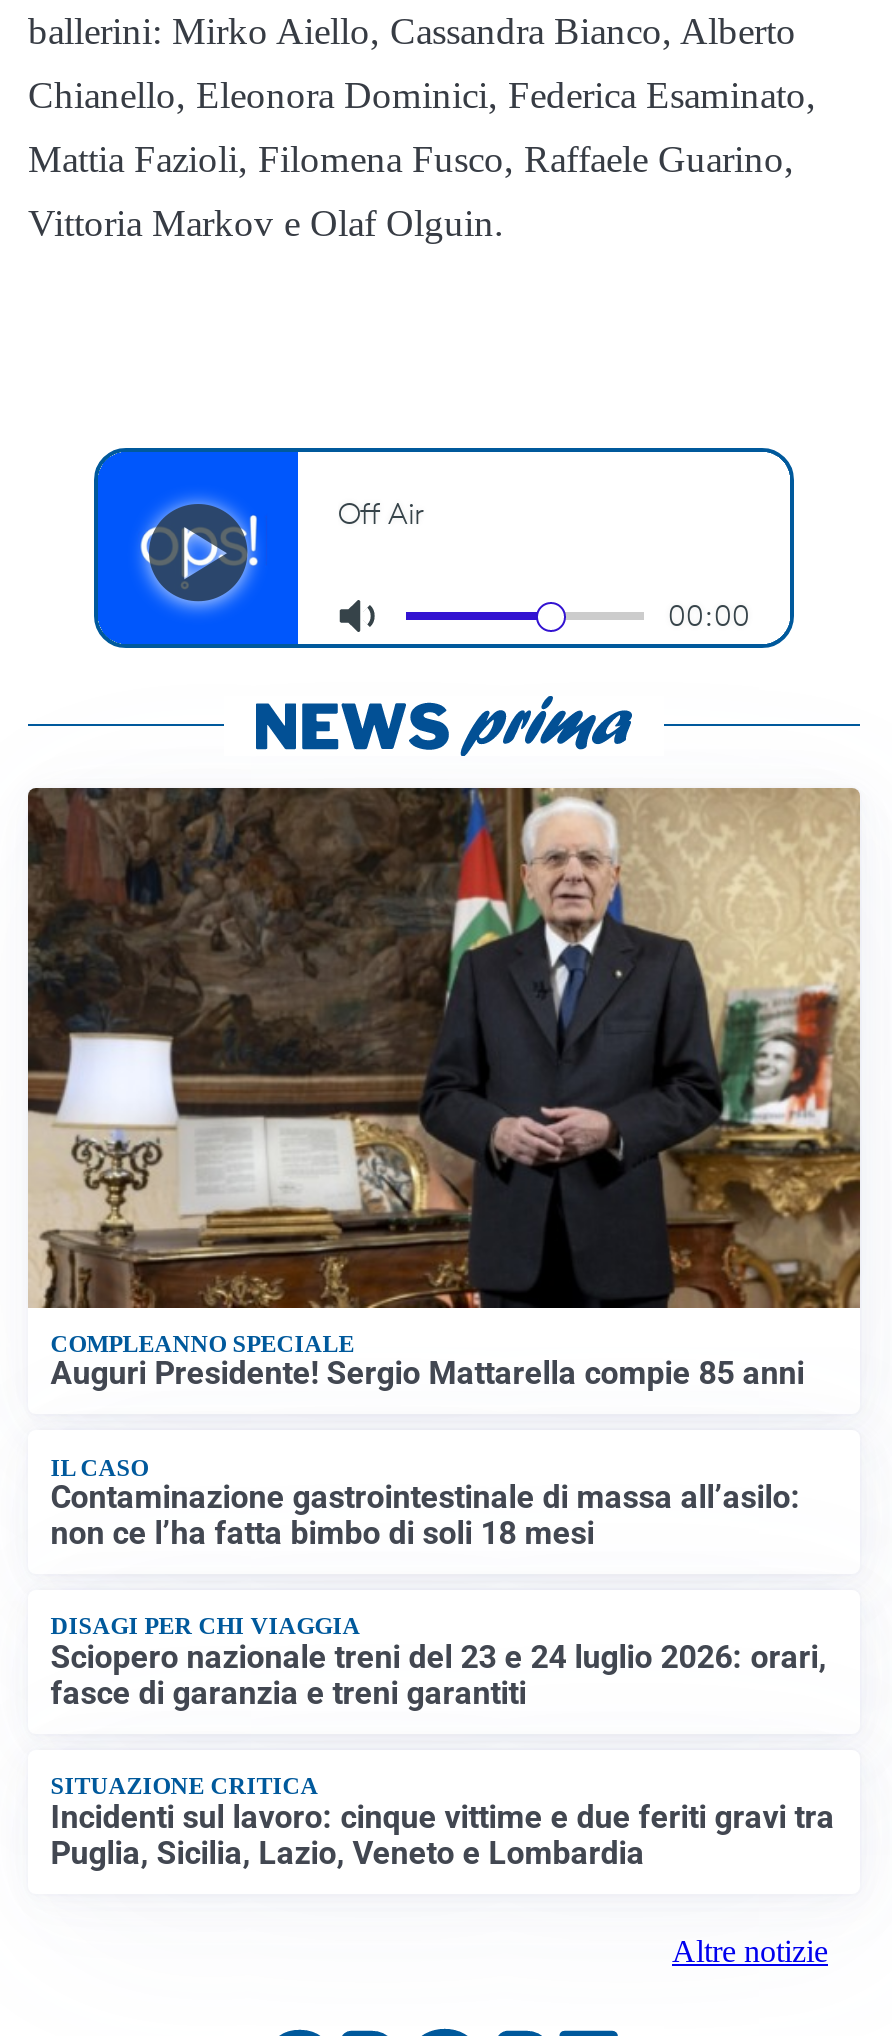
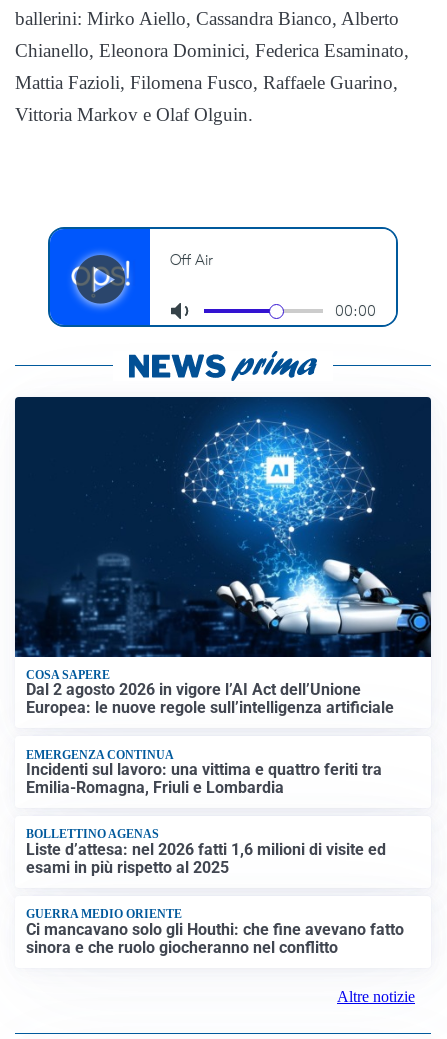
[26,786,862,1393] [image] | COMPLEANNO SPECIALE | Auguri Presidente! Sergio Mattarella compie 85 anni -> [14,396,432,717] [image] | COSA SAPERE | Dal 2 agosto 2026 in vigore l’AI Act dell’Unione | Europea: le nuove regole sull’intelligenza artificiale
[50,1453,800,1552] IL CASO | Contaminazione gastrointestinale di massa all’asilo: | non ce l’ha fatta bimbo di soli 18 mesi -> [26,748,382,797] EMERGENZA CONTINUA | Incidenti sul lavoro: una vittima e quattro feriti tra | Emilia-Romagna, Friuli e Lombardia
[50,1613,826,1712] DISAGI PER CHI VIAGGIA | Sciopero nazionale treni del 23 e 24 luglio 2026: orari, | fasce di garanzia e treni garantiti -> [26,827,386,877] BOLLETTINO AGENAS | Liste d’attesa: nel 2026 fatti 1,6 milioni di visite ed | esami in più rispetto al 2025
[50,1772,834,1871] SITUAZIONE CRITICA | Incidenti sul lavoro: cinque vittime e due feriti gravi tra | Puglia, Sicilia, Lazio, Veneto e Lombardia -> [26,907,404,956] GUERRA MEDIO ORIENTE | Ci mancavano solo gli Houthi: che fine avevano fatto | sinora e che ruolo giocheranno nel conflitto

